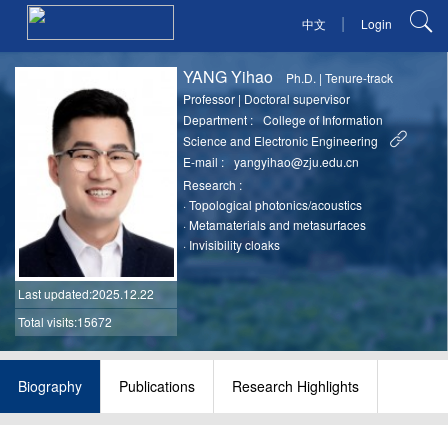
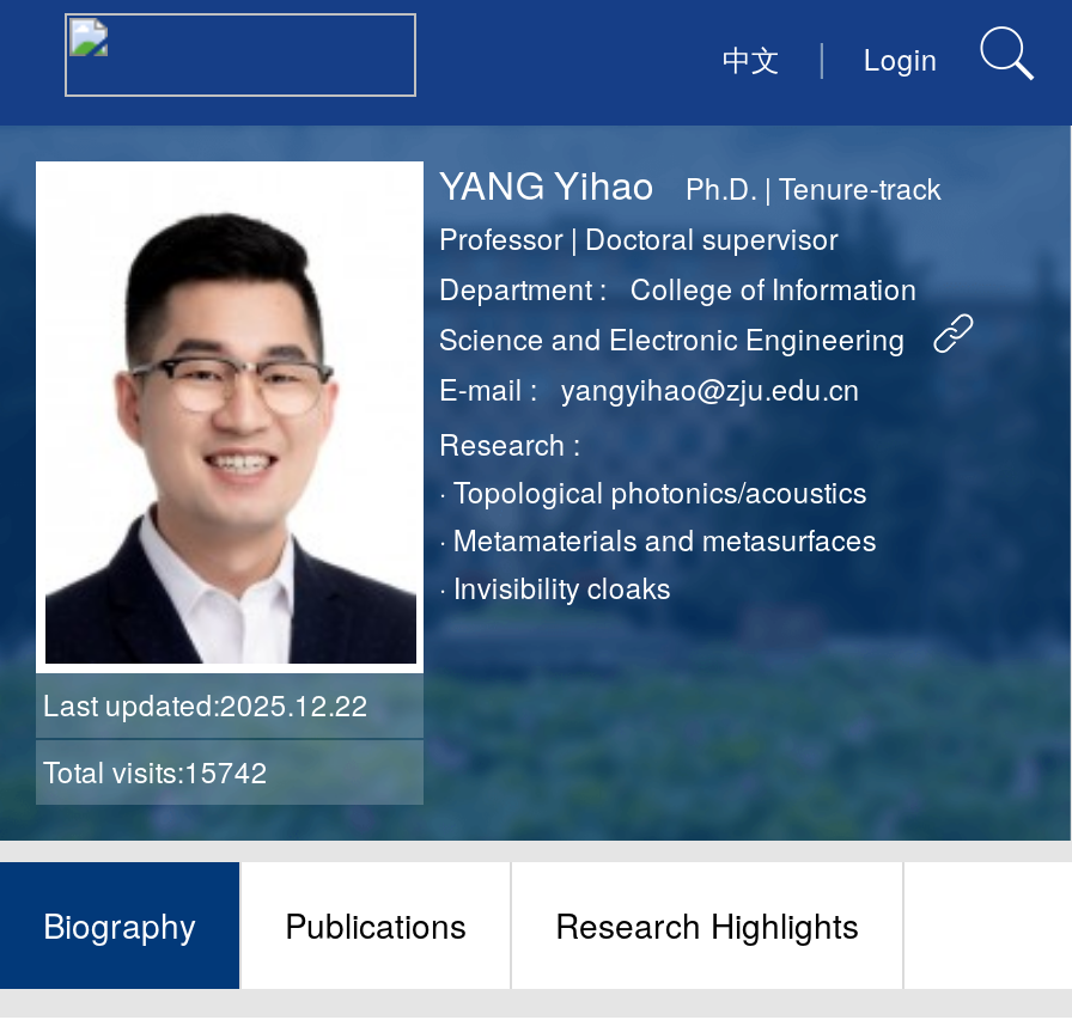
[18,313,112,330] Total visits:15672 -> [43,749,268,790] Total visits:15742

